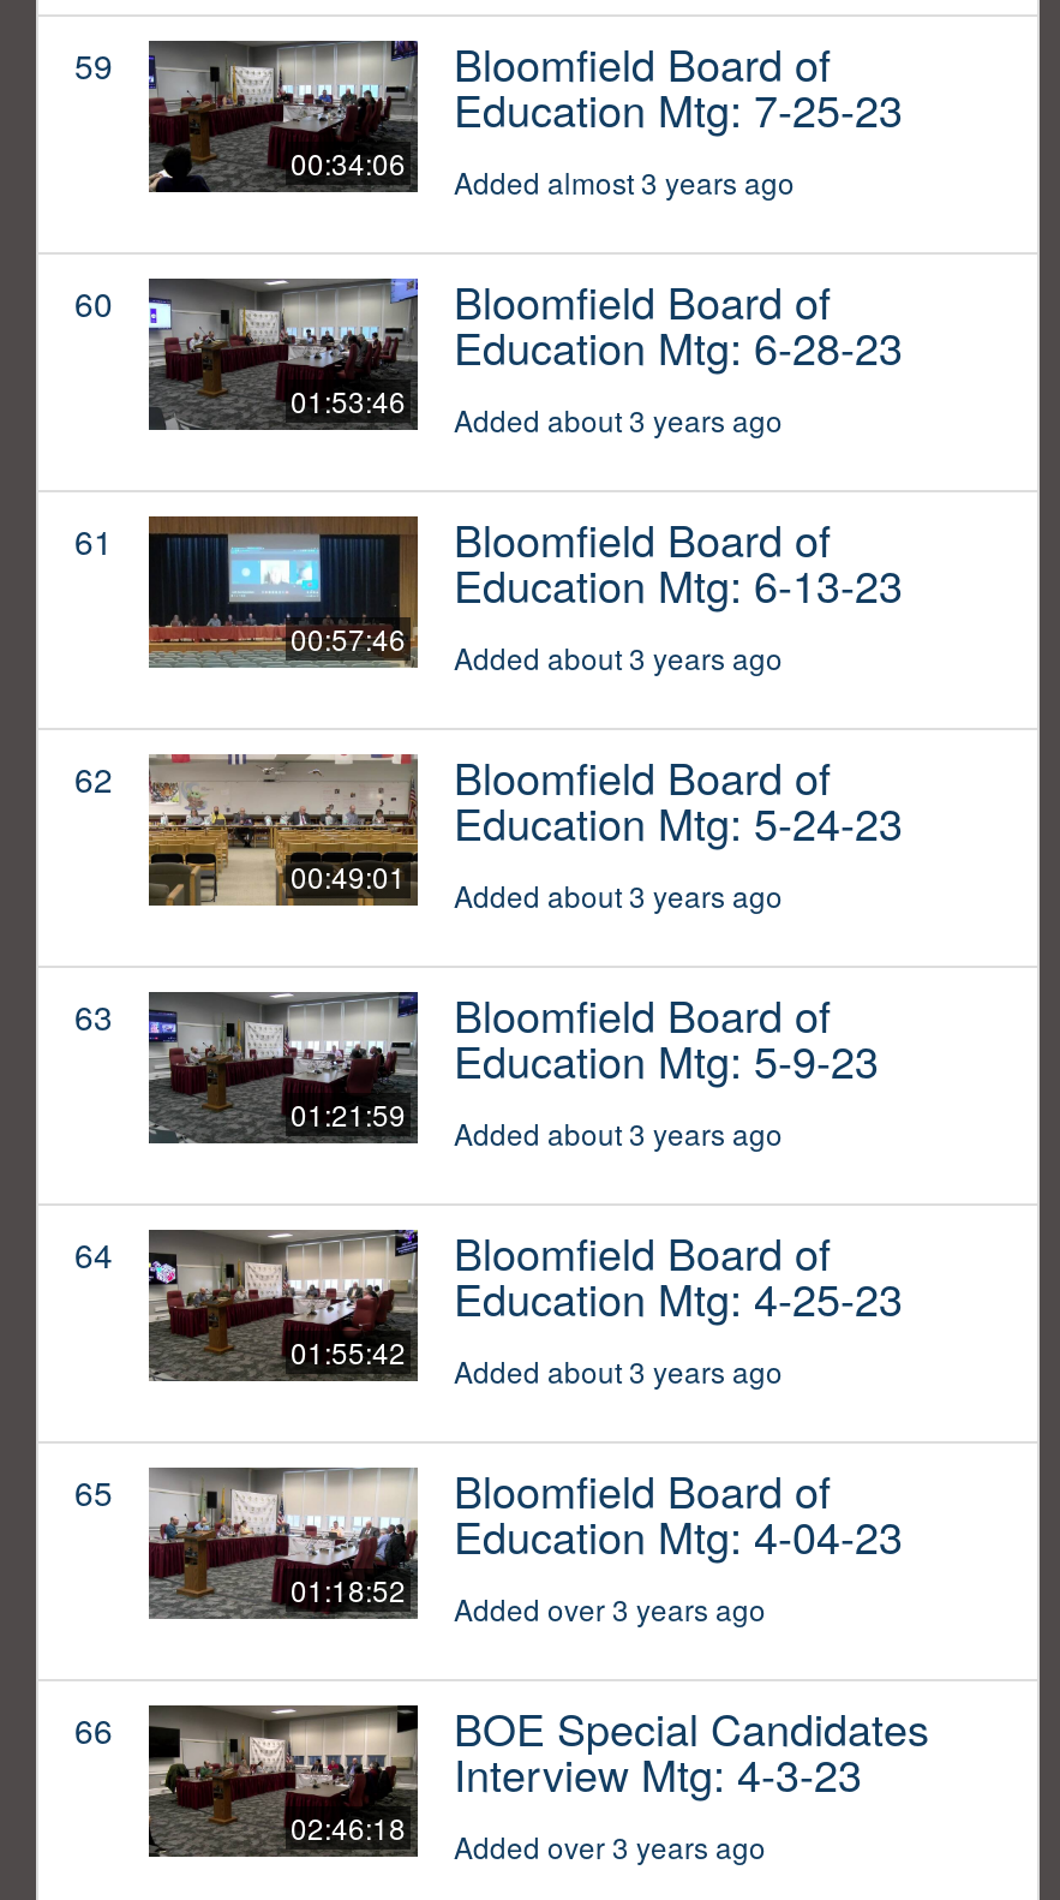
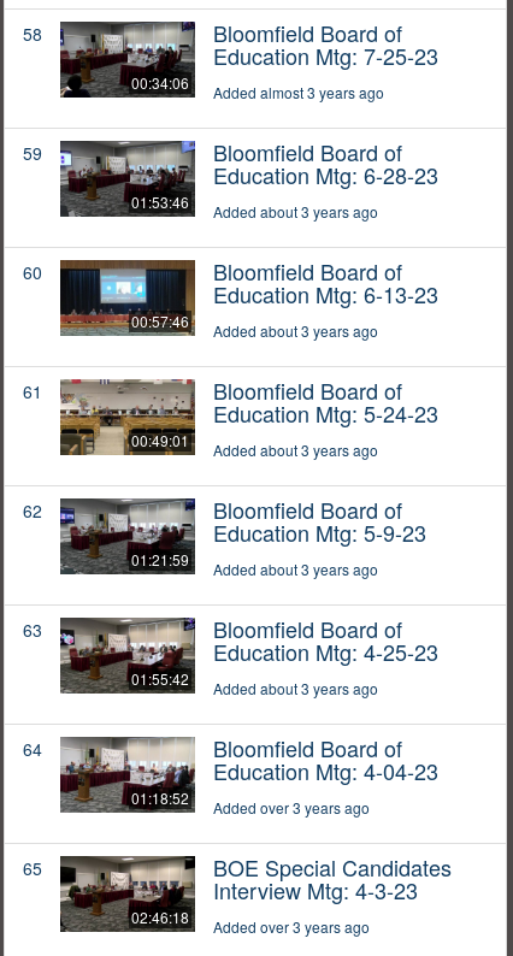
[74,42,113,90] 59 -> [23,22,42,46] 58
[74,279,113,327] 60 -> [23,141,42,165] 59
[74,517,113,565] 61 -> [23,260,42,285] 60
[74,755,113,803] 62 -> [23,380,42,404] 61
[74,993,113,1041] 63 -> [23,499,42,523] 62
[74,1231,113,1279] 64 -> [23,618,42,642] 63
[74,1468,113,1516] 65 -> [23,737,42,761] 64
[74,1706,113,1754] 66 -> [23,856,42,881] 65

